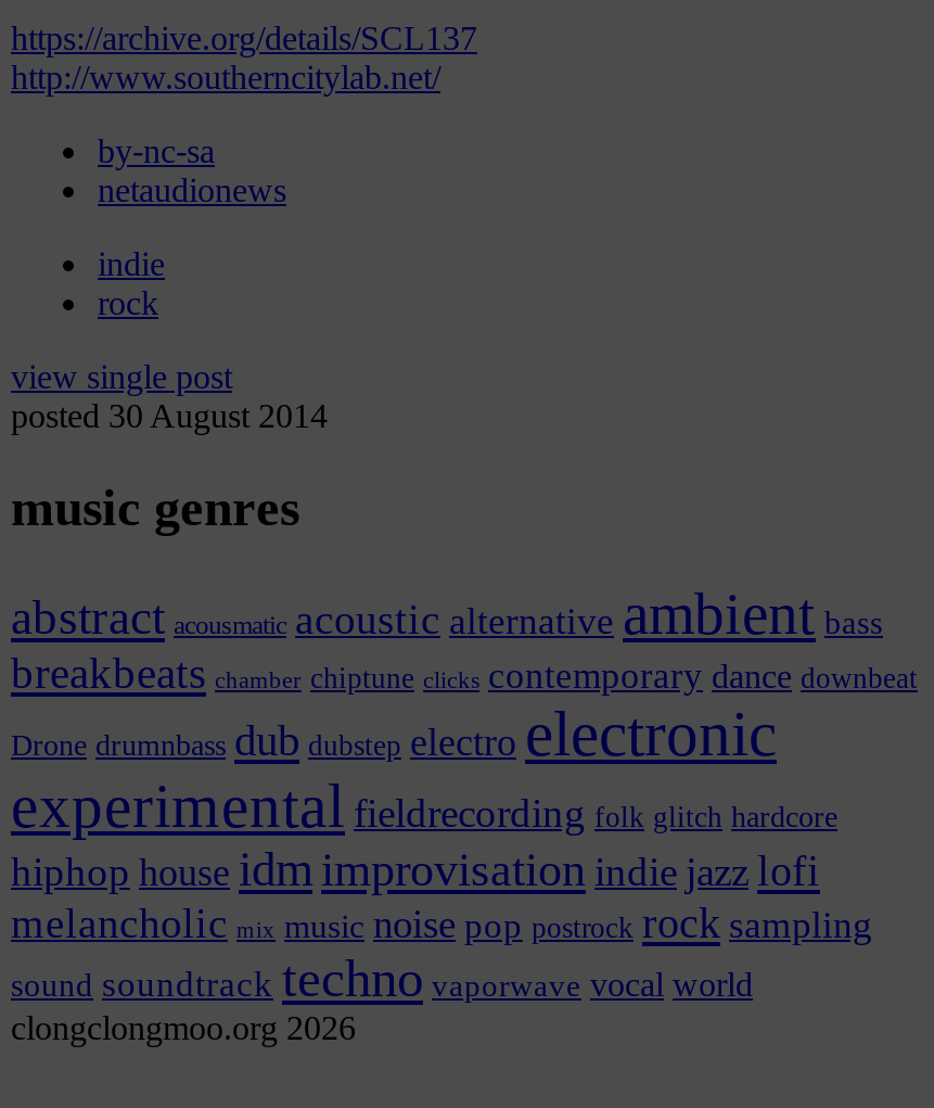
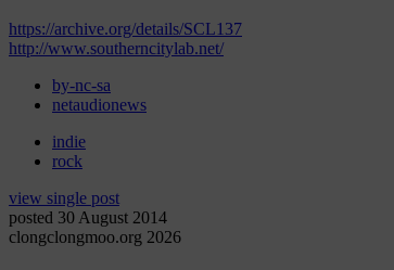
[11,480,918,1007] music genres | abstract acousmatic acoustic alternative ambient bass | breakbeats chamber chiptune clicks contemporary dance downbeat | Drone drumnbass dub dubstep electro electronic | experimental fieldrecording folk glitch hardcore | hiphop house idm improvisation indie jazz lofi | melancholic mix music noise pop postrock rock sampling | sound soundtrack techno vaporwave vocal world -> none

